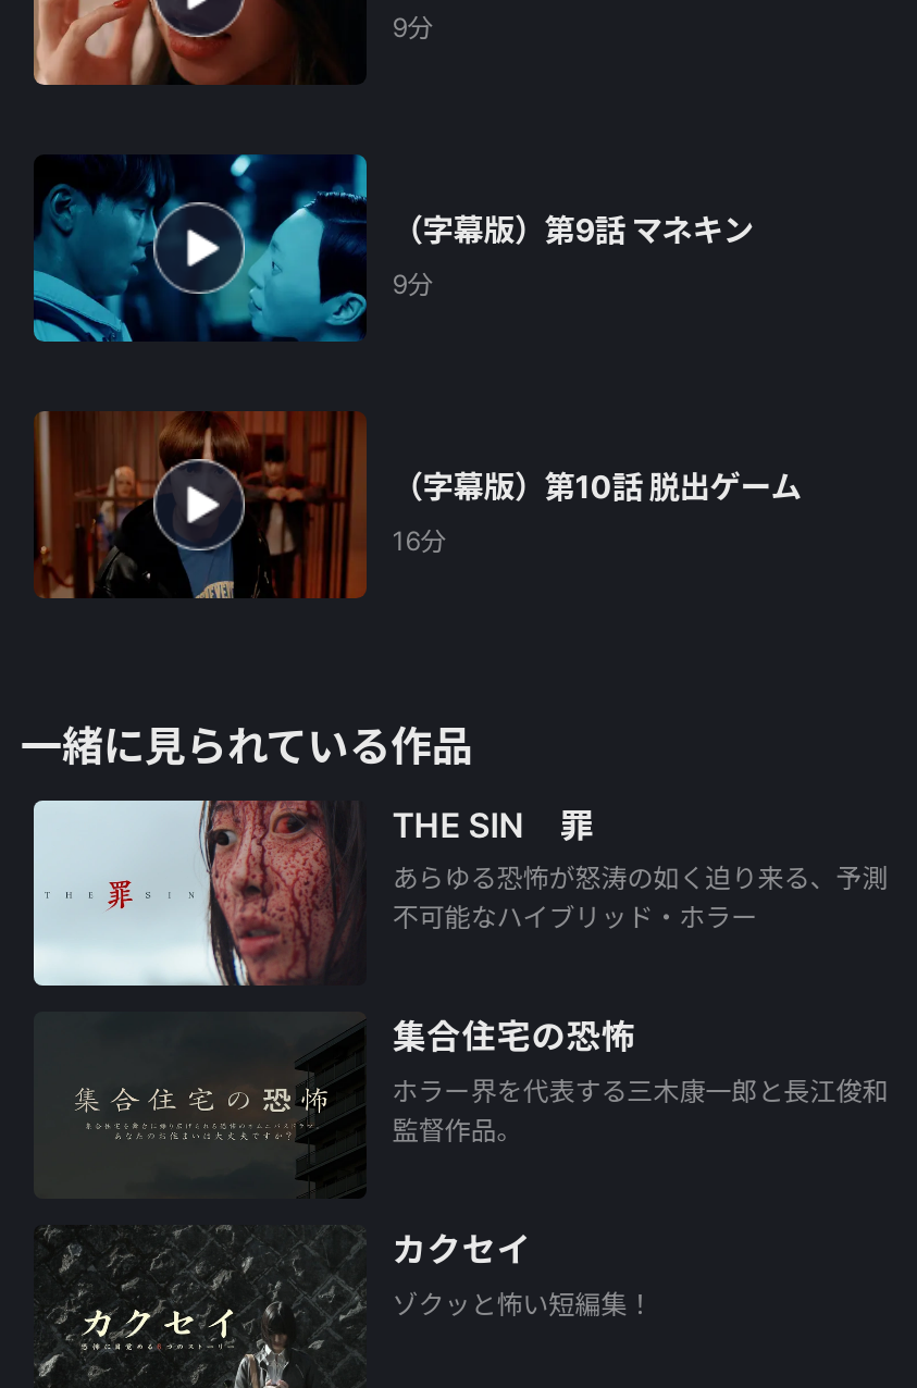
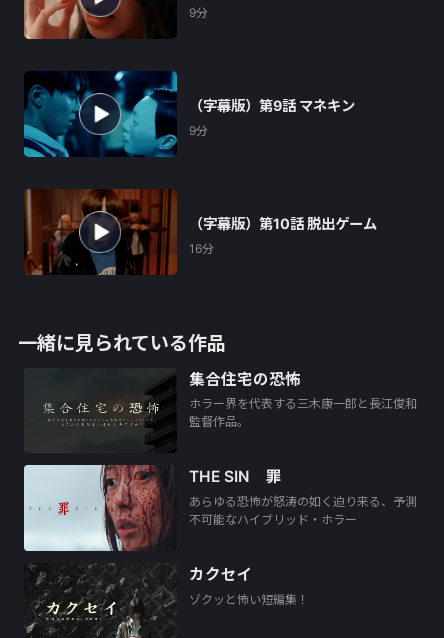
moved [32,798,888,988] -> [23,464,417,552]: [image] | THE SIN 罪 | あらゆる恐怖が怒涛の如く迫り来る、予測 | 不可能なハイブリッド・ホラー
moved [71,1017,888,1199] -> [41,369,417,453]: [image] | 集合住宅の恐怖 | ホラー界を代表する三木康一郎と長江俊和 | 監督作品。

